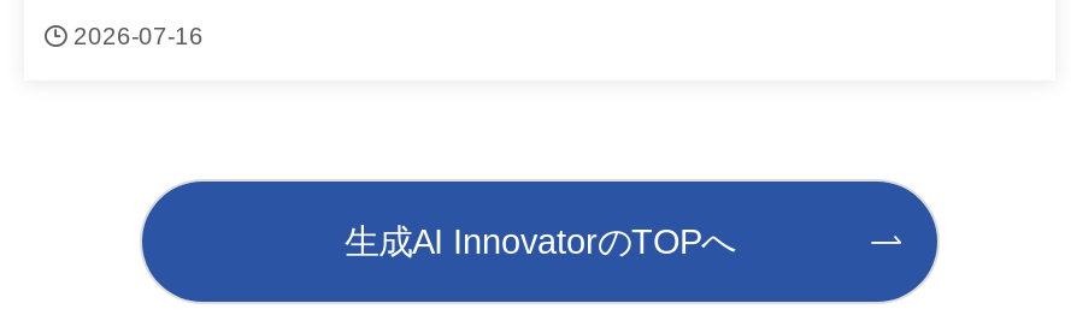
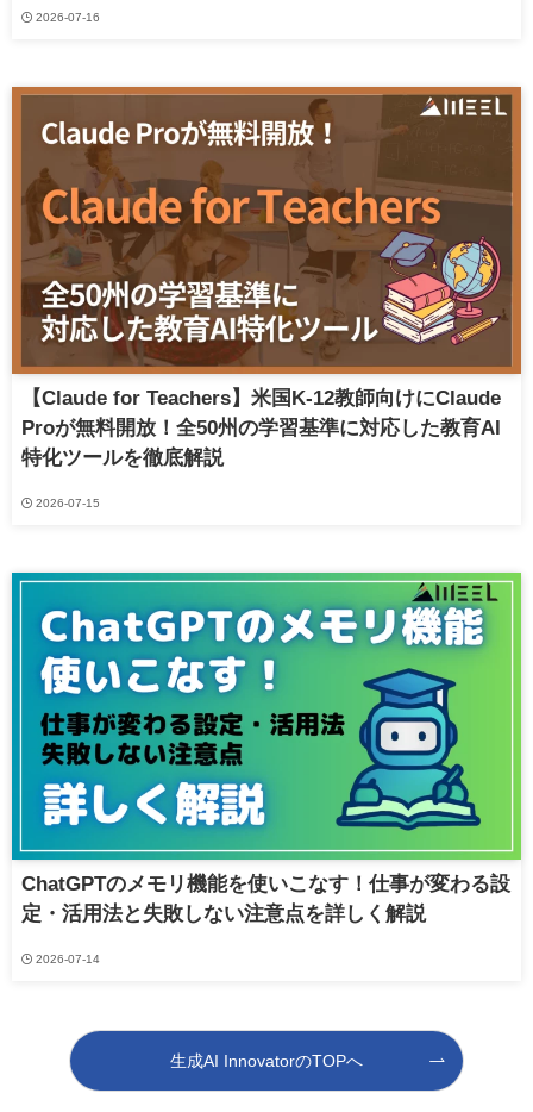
none -> [11,86,522,510] [image] | 【Claude for Teachers】米国K-12教師向けにClaude | Proが無料開放！全50州の学習基準に対応した教育AI | 特化ツールを徹底解説 | 2026-07-15
none -> [11,571,522,966] [image] | ChatGPTのメモリ機能を使いこなす！仕事が変わる設 | 定・活用法と失敗しない注意点を詳しく解説 | 2026-07-14

